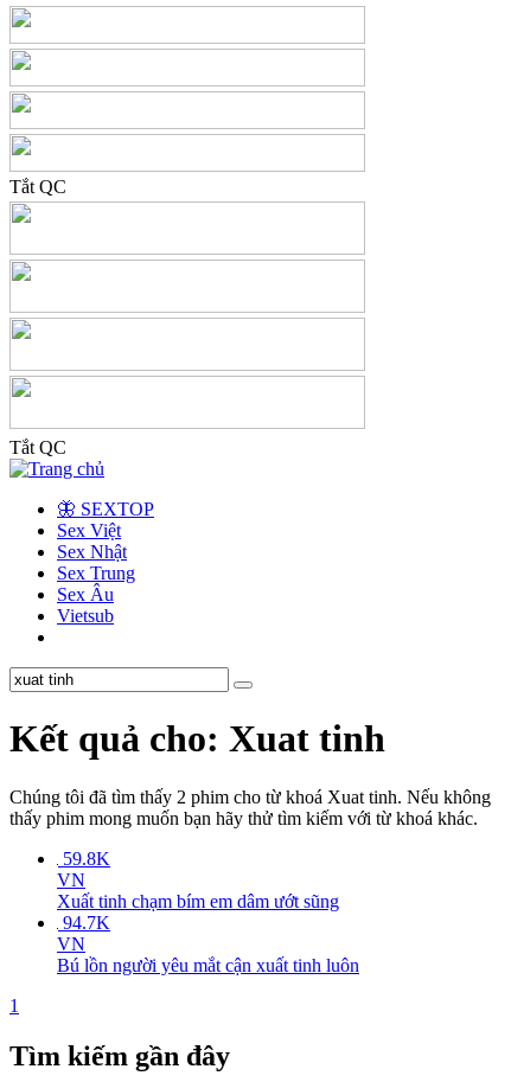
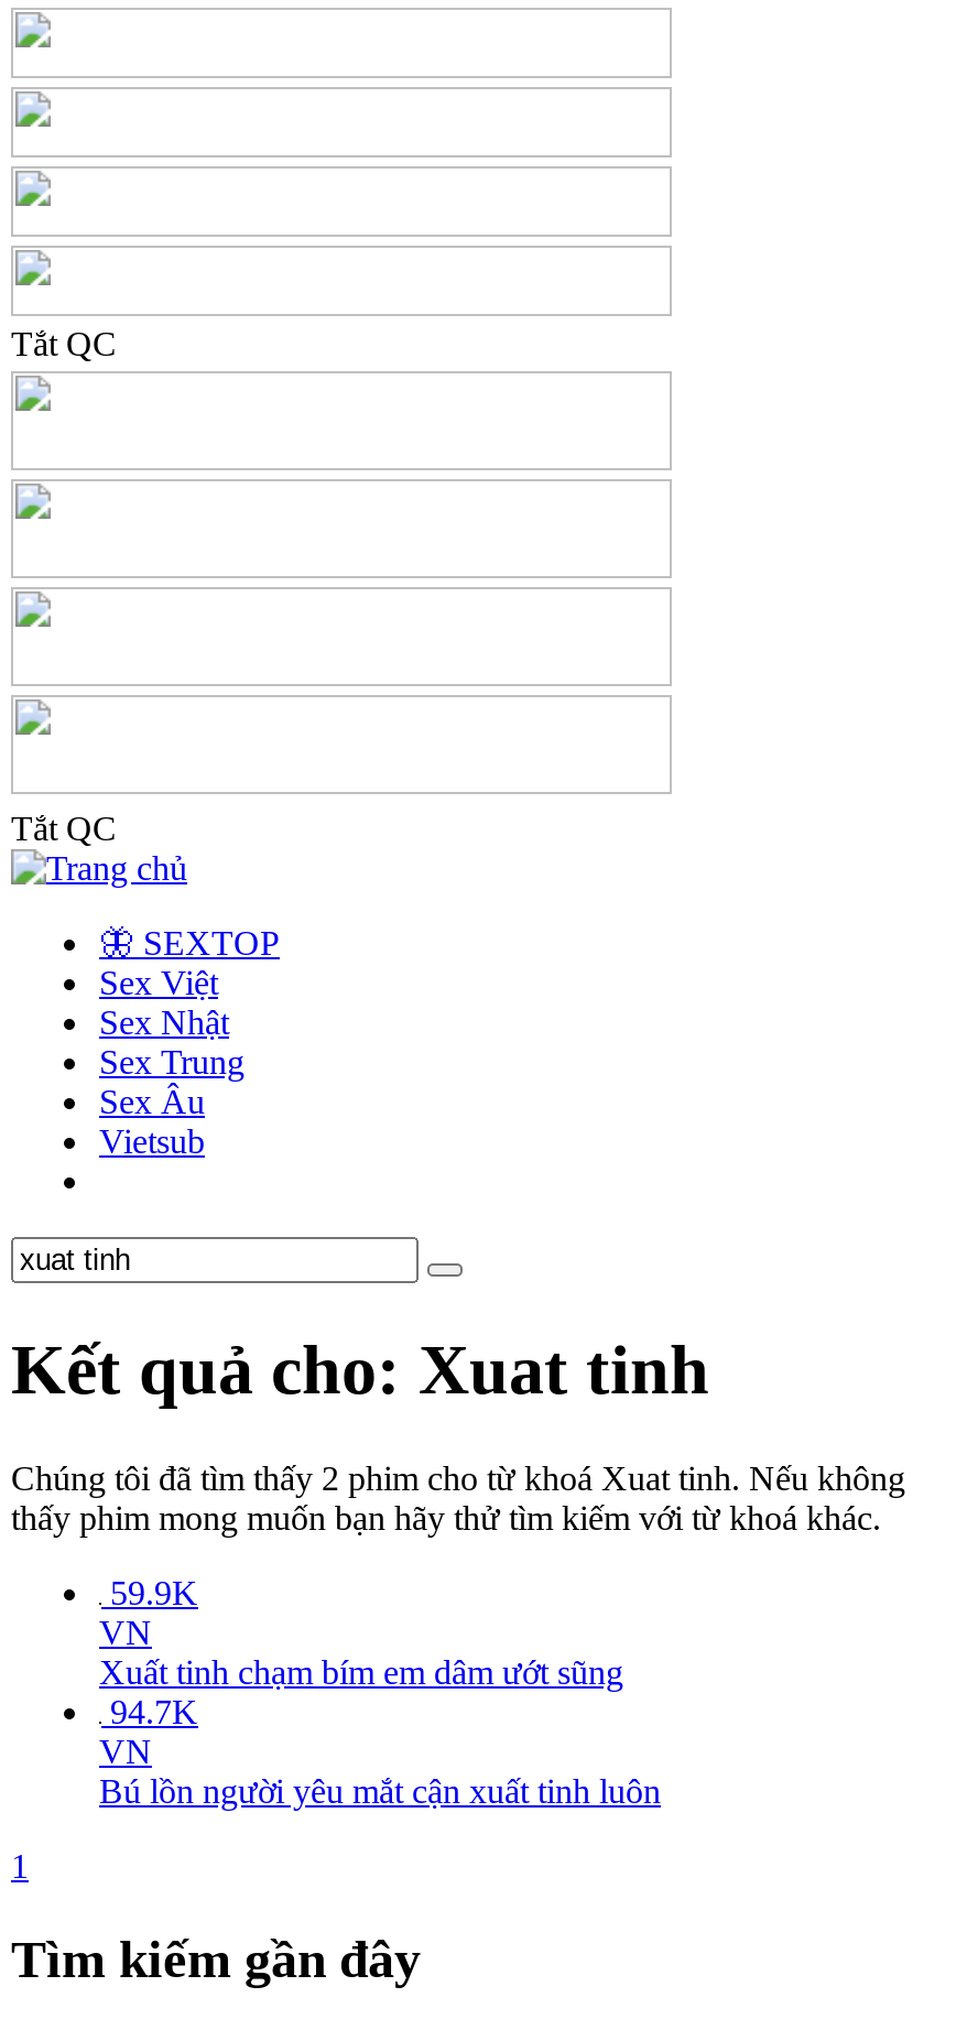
[63,848,110,869] 59.8K -> [110,1574,198,1611] 59.9K

